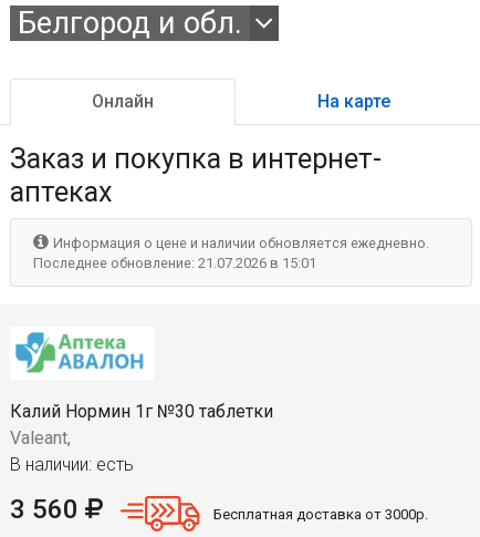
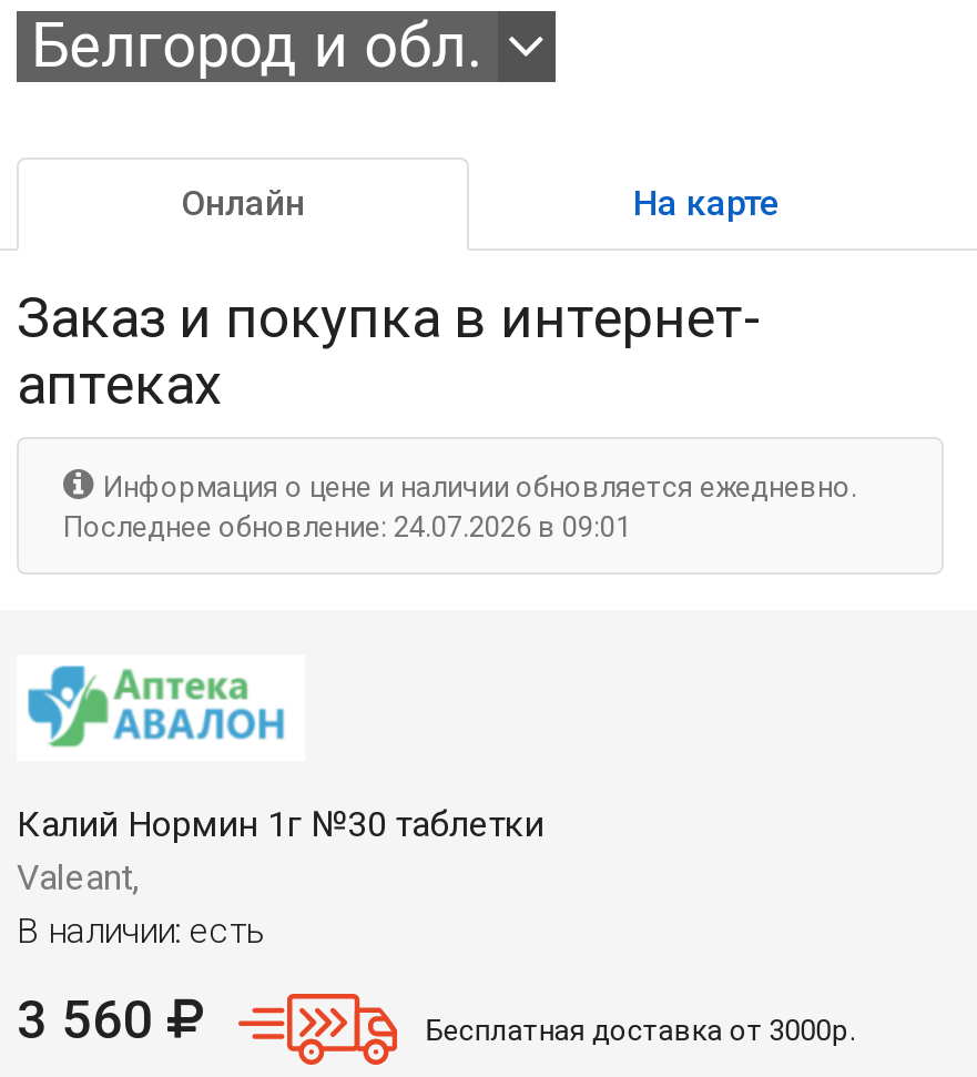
[33,254,316,271] Последнее обновление: 21.07.2026 в 15:01 -> [63,510,631,543] Последнее обновление: 24.07.2026 в 09:01

